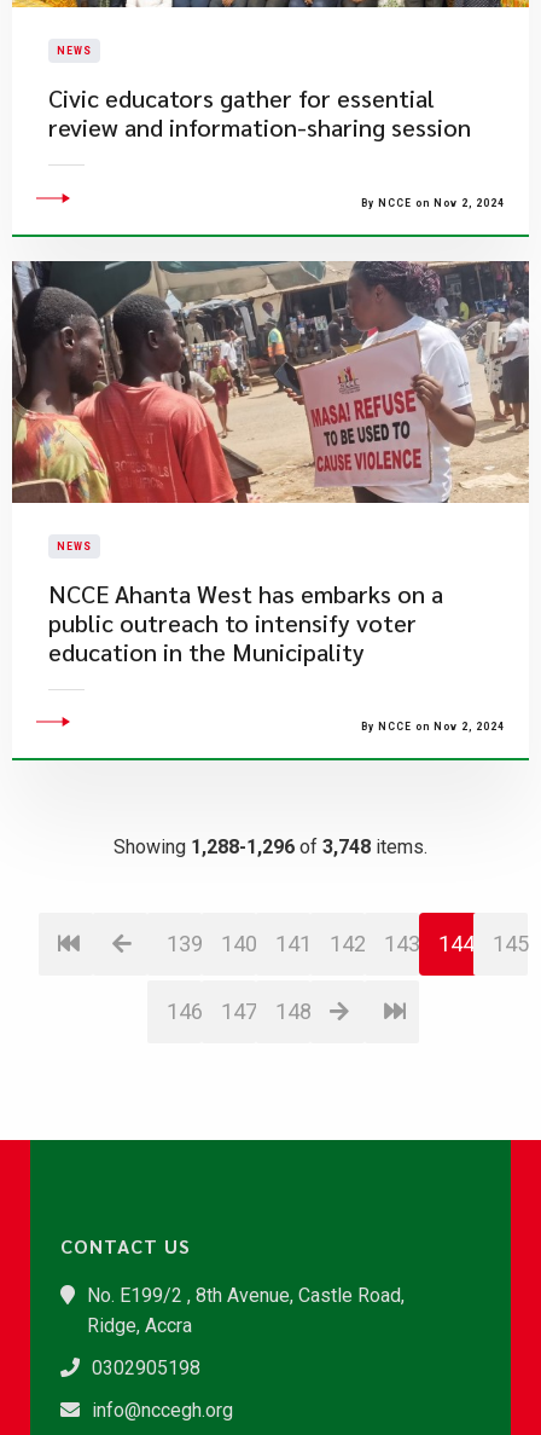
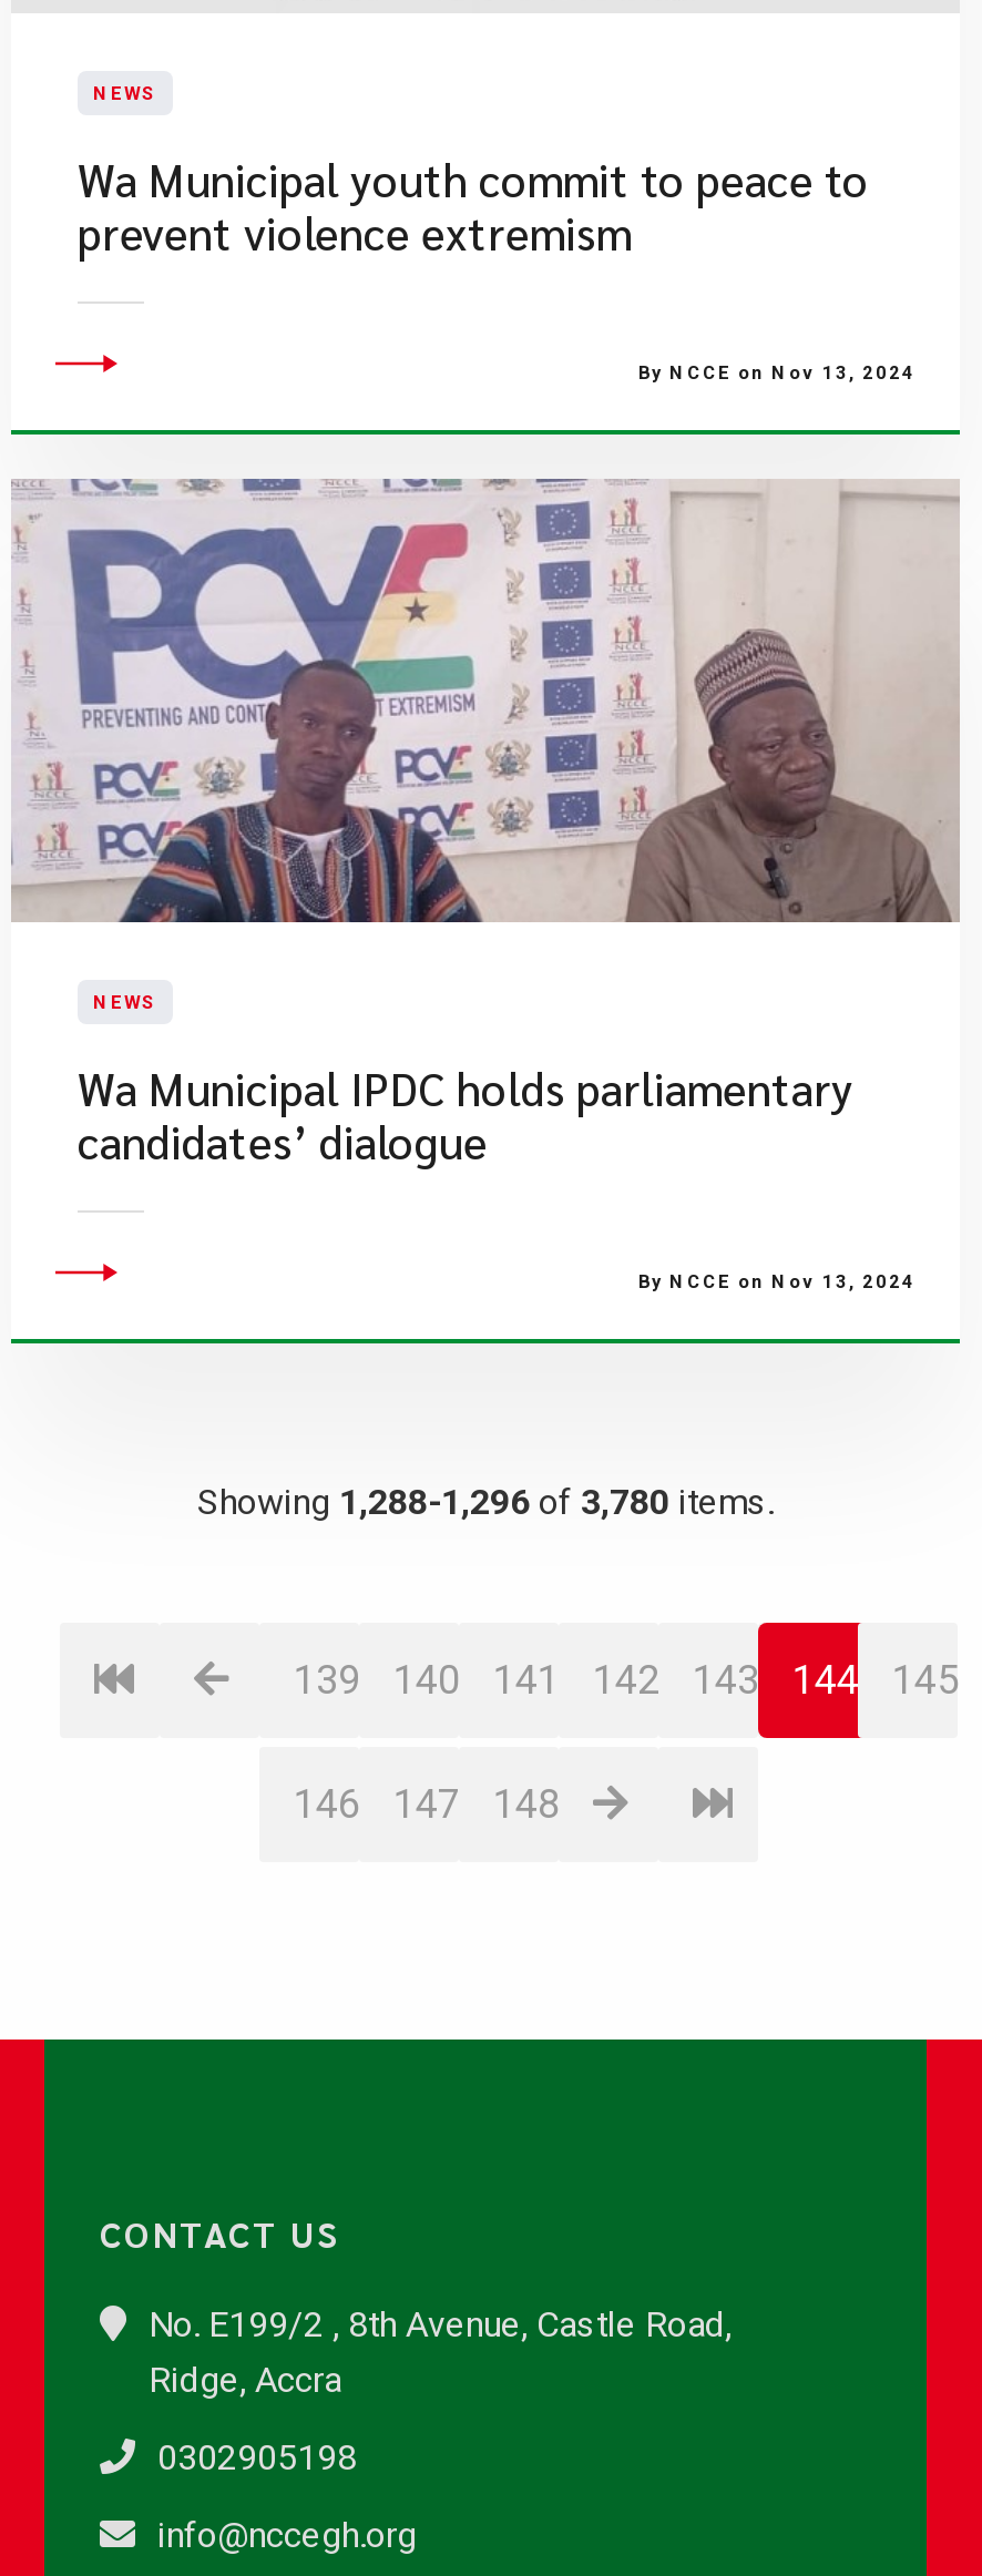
[48,82,471,143] Civic educators gather for essential | review and information-sharing session -> [78,151,869,262] Wa Municipal youth commit to peace to | prevent violence extremism
[361,197,505,209] By NCCE on Nov 2, 2024 -> [638,361,915,384] By NCCE on Nov 13, 2024
[11,260,530,504] [image] -> [11,479,958,924] [image]
[48,578,443,667] NCCE Ahanta West has embarks on a | public outreach to intensify voter | education in the Municipality -> [78,1060,853,1171] Wa Municipal IPDC holds parliamentary | candidates’ dialogue
[361,721,505,733] By NCCE on Nov 2, 2024 -> [638,1270,915,1292] By NCCE on Nov 13, 2024
[114,835,427,858] Showing 1,288-1,296 of 3,748 items. -> [197,1481,774,1523] Showing 1,288-1,296 of 3,780 items.

